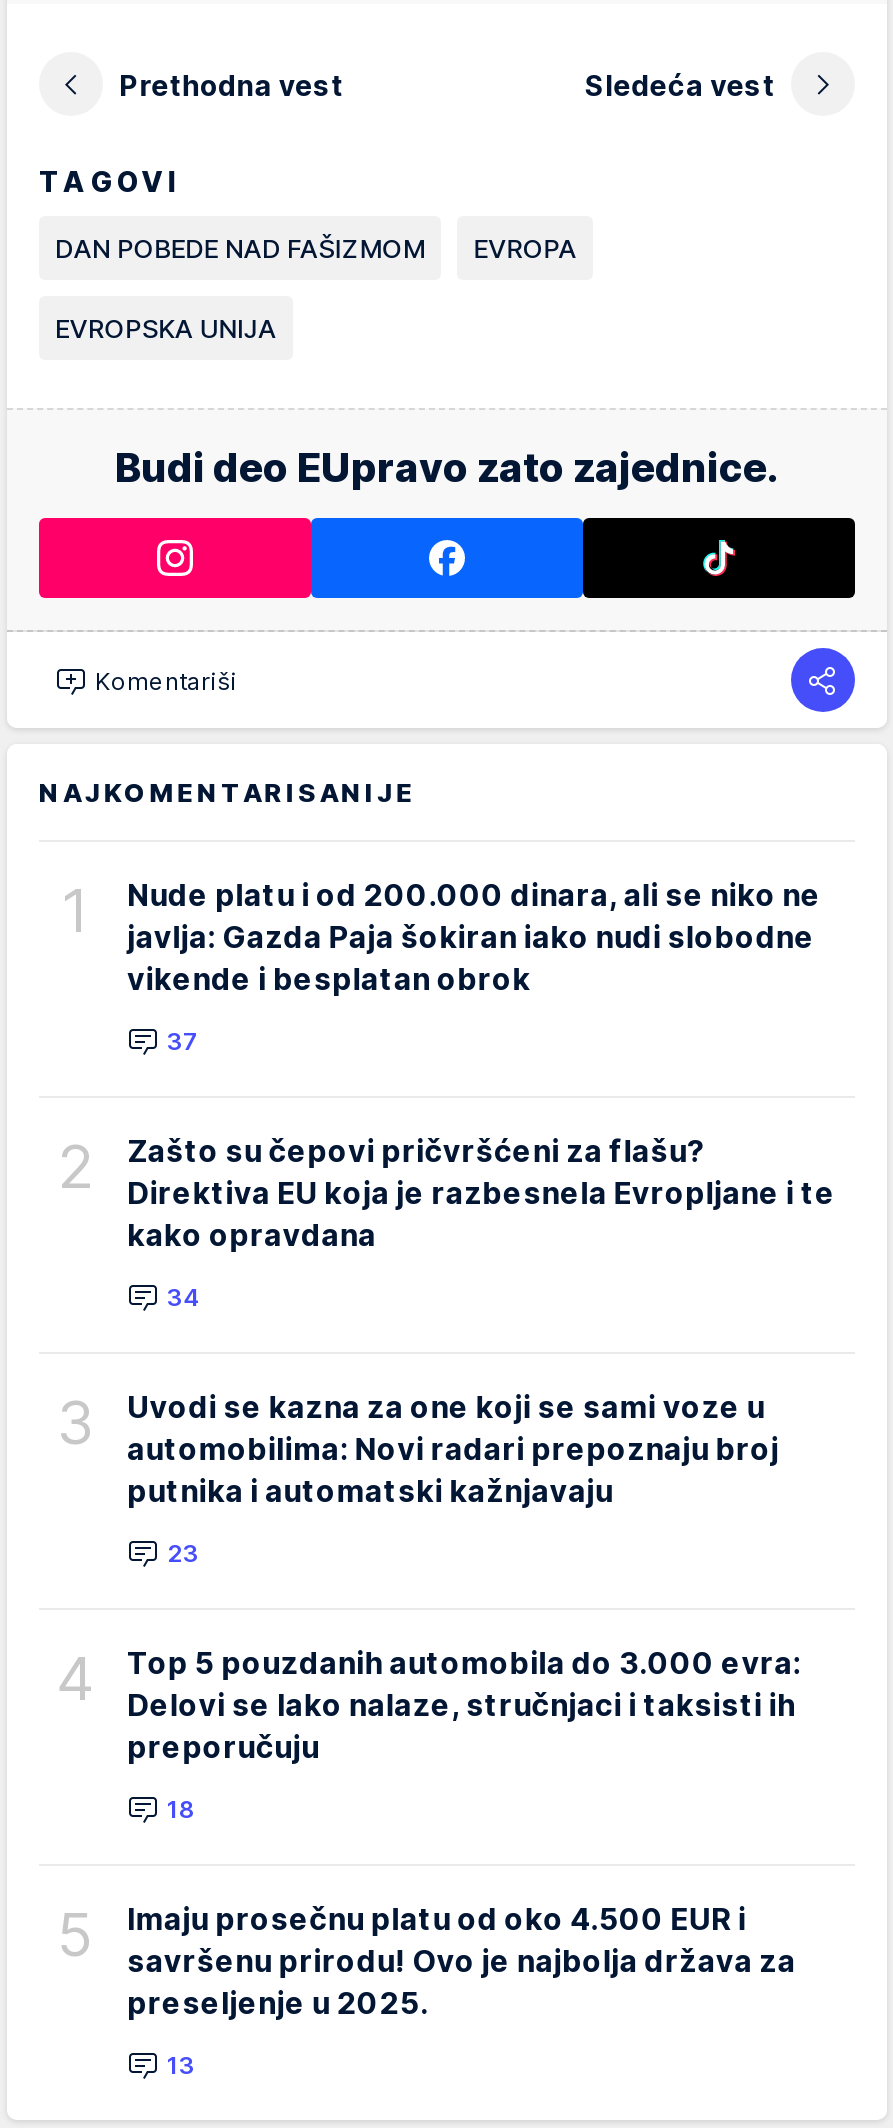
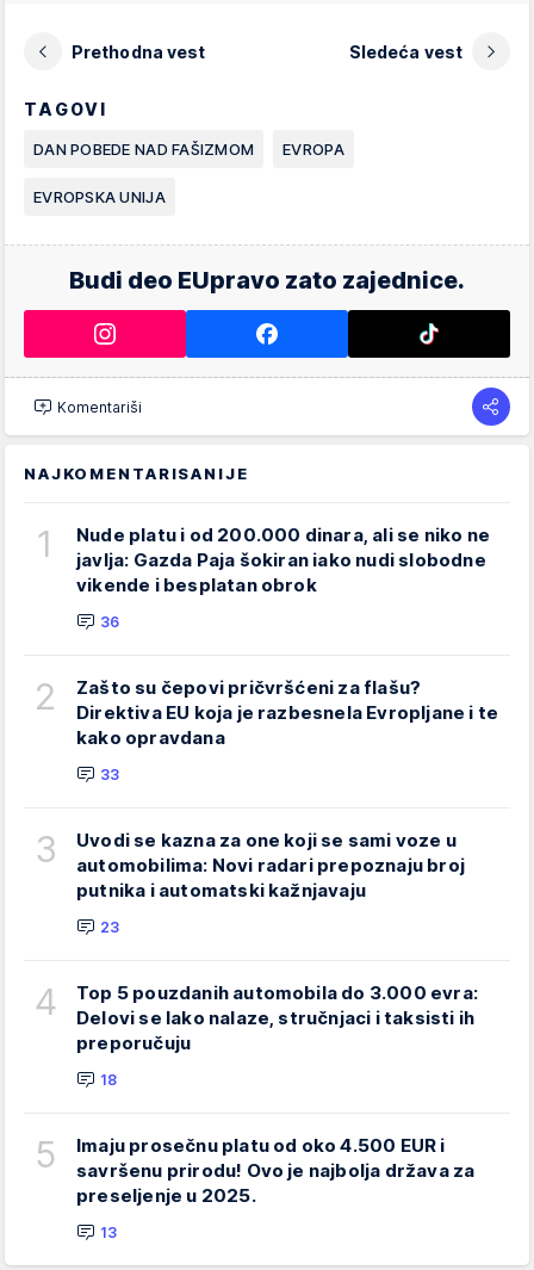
[167,1025,199,1055] 37 -> [100,612,119,630] 36
[167,1281,199,1311] 34 -> [100,765,119,783] 33

